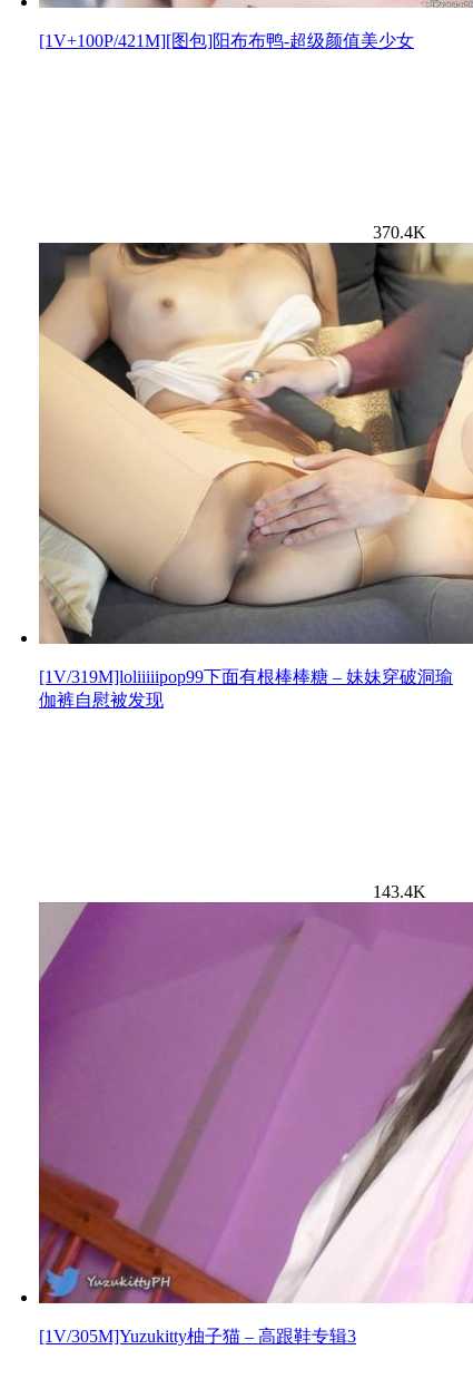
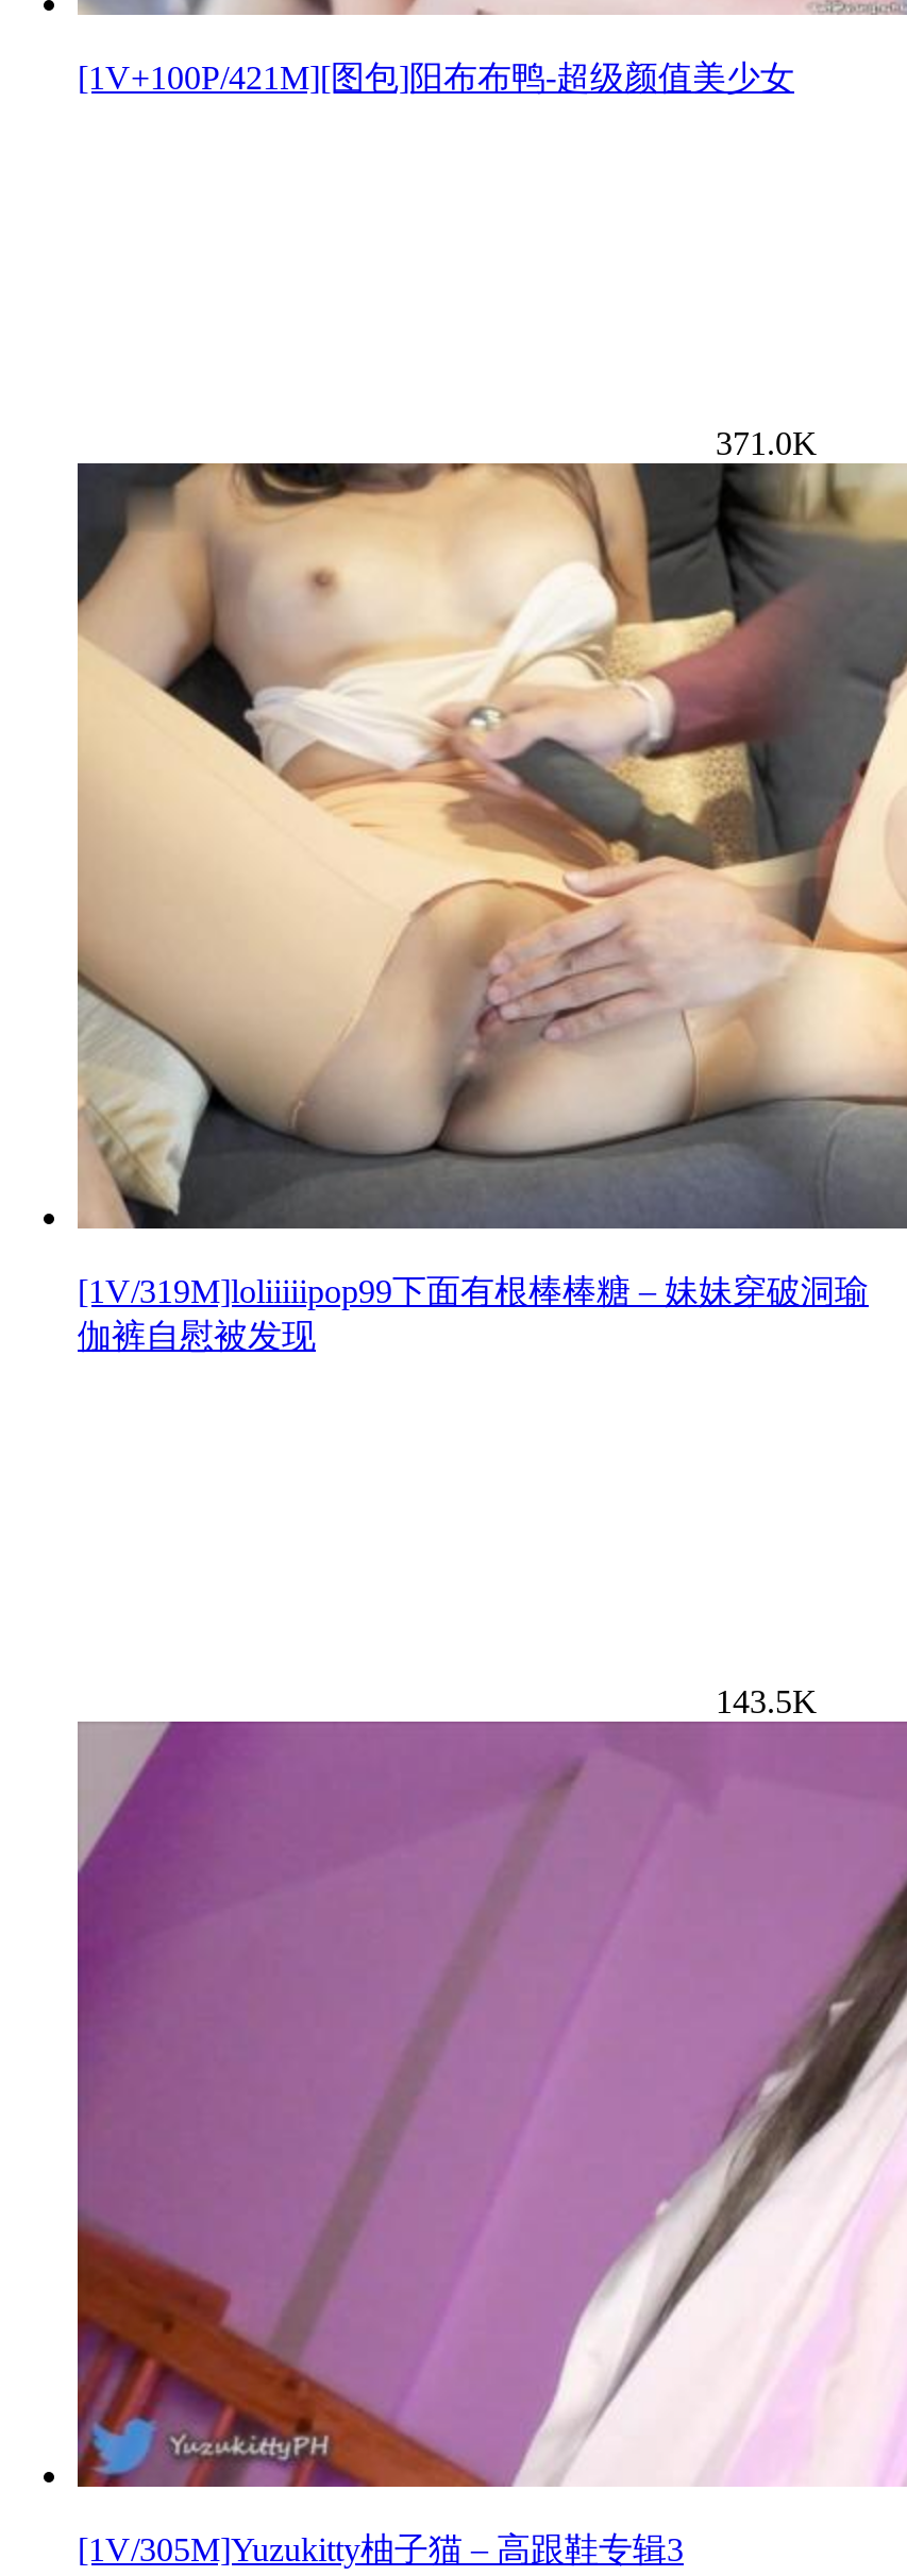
[373,222,426,241] 370.4K -> [716,424,818,460] 371.0K
[373,882,426,901] 143.4K -> [716,1682,818,1718] 143.5K

